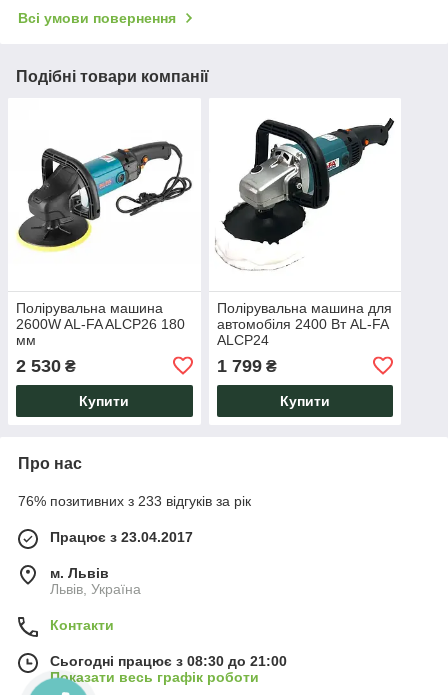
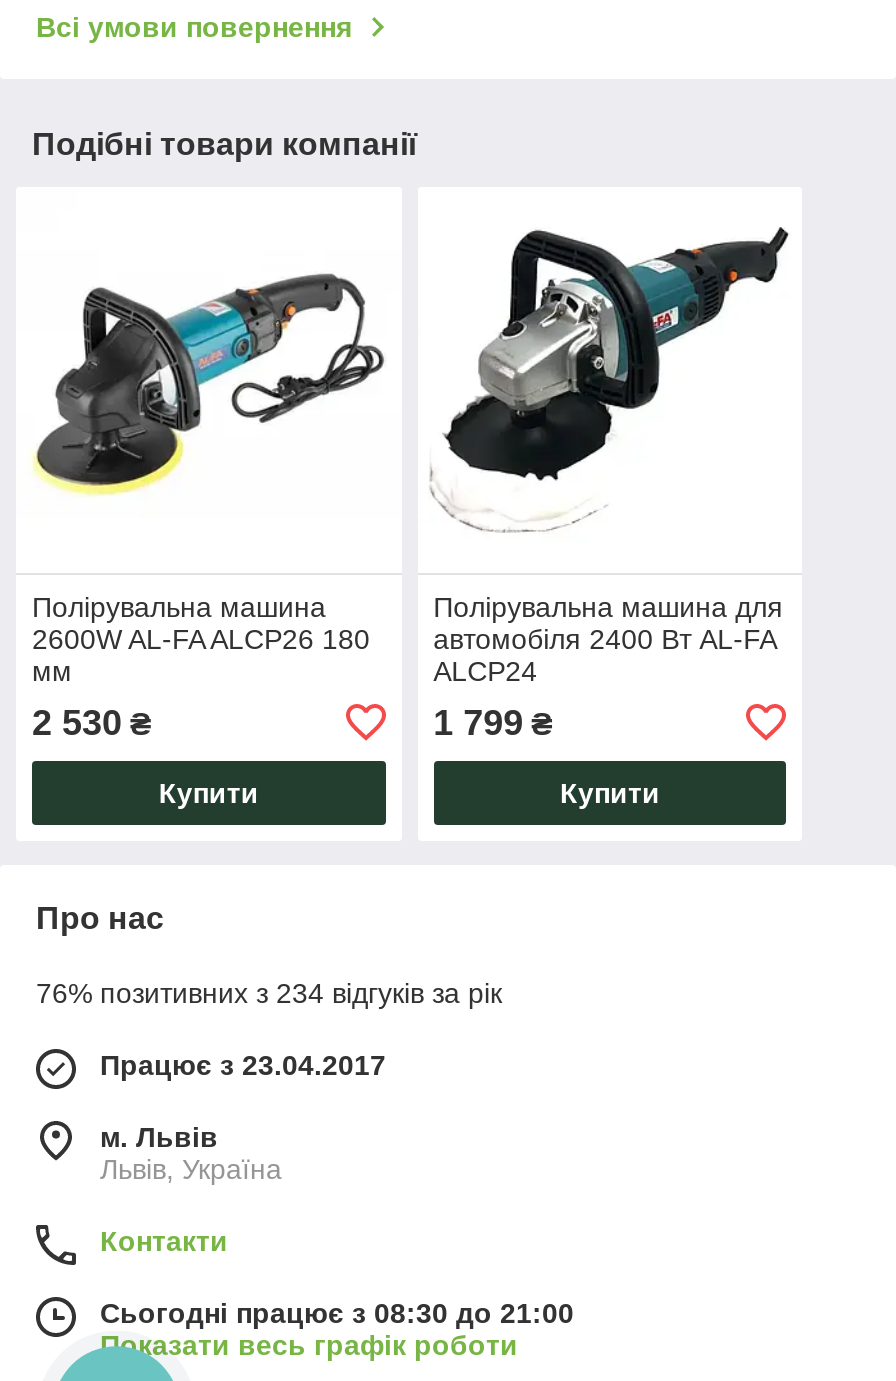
[18,493,251,509] 76% позитивних з 233 відгуків за рік -> [36,977,502,1009] 76% позитивних з 234 відгуків за рік

